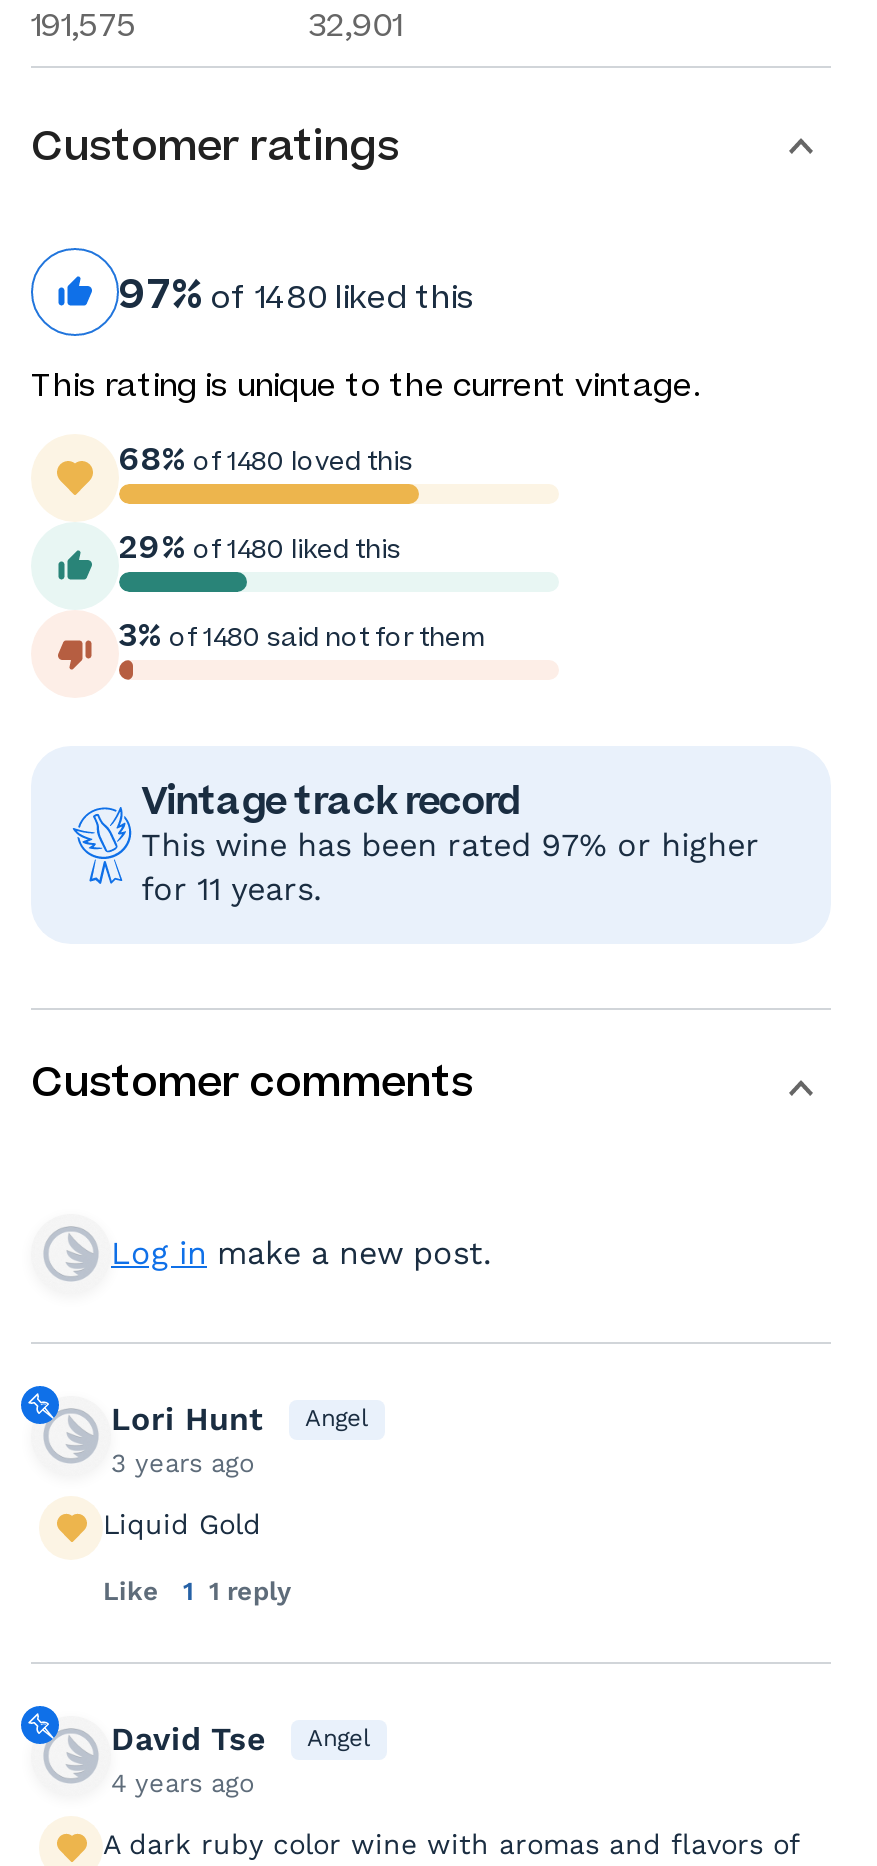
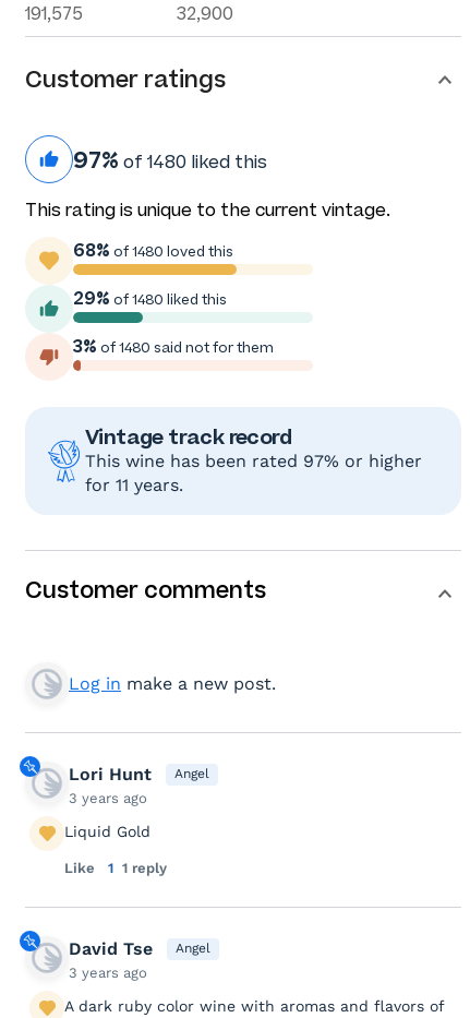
[308,7,402,45] 32,901 -> [176,4,233,24] 32,900
[111,1769,255,1799] 4 years ago -> [69,965,147,981] 3 years ago

